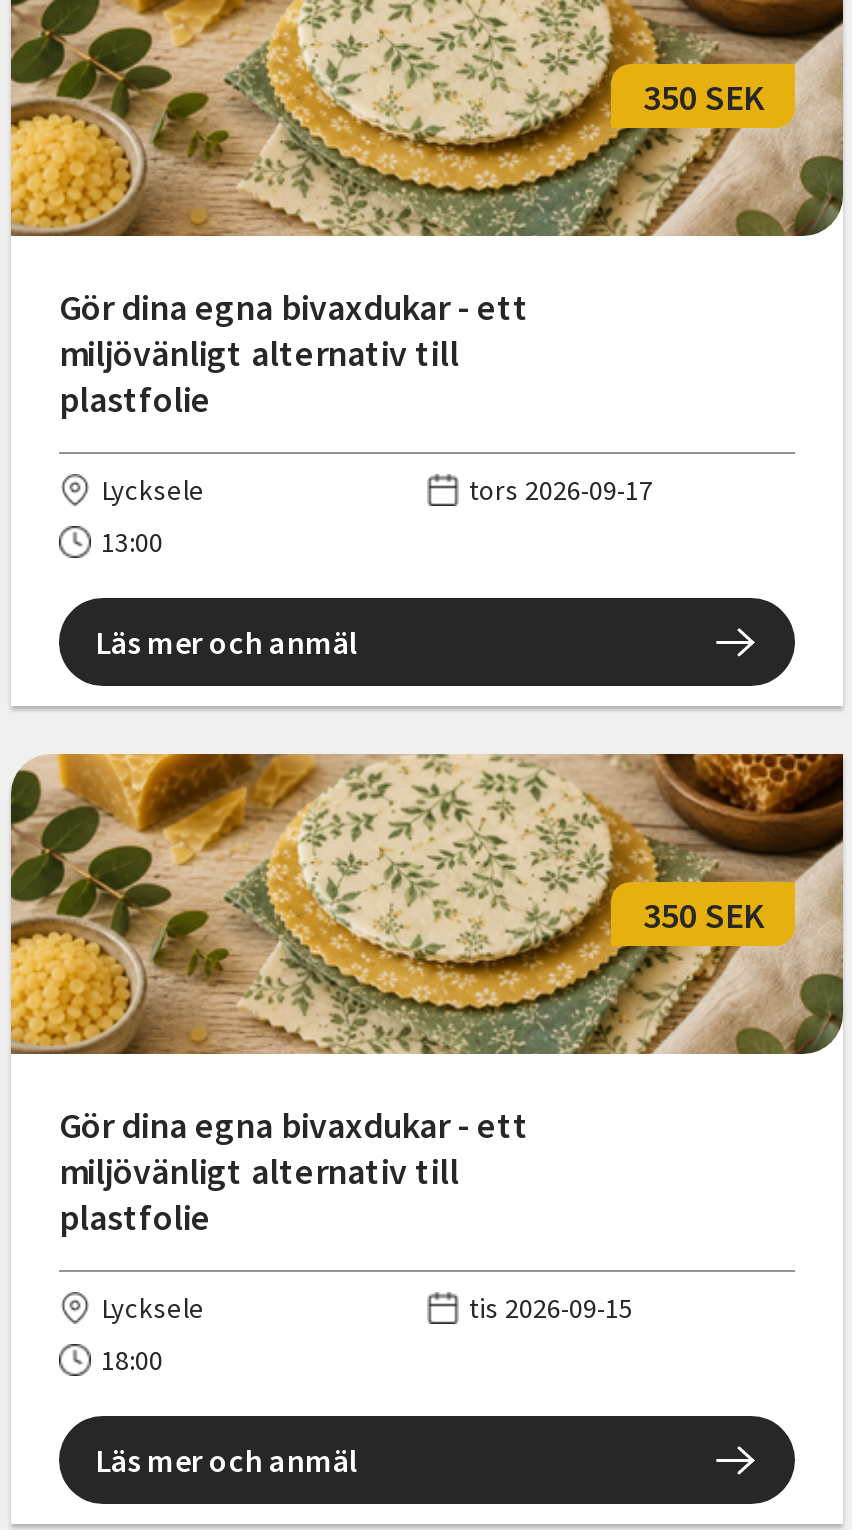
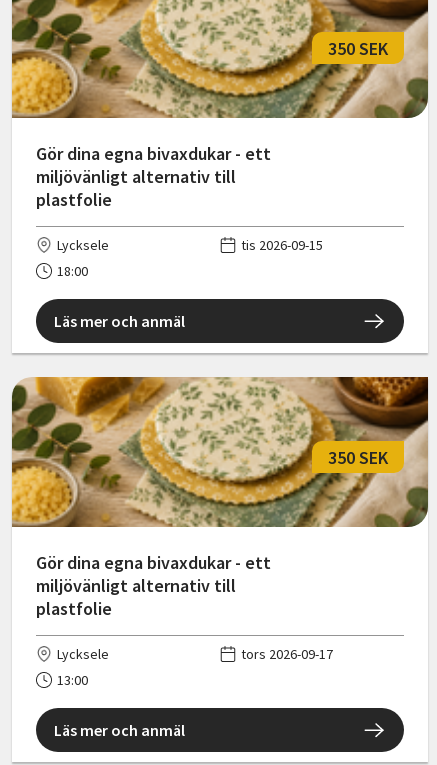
[101,473,653,561] tors 2026-09-17 | 13:00 -> [57,236,323,280] tis 2026-09-15 | 18:00
[101,1291,633,1379] tis 2026-09-15 | 18:00 -> [57,645,333,689] tors 2026-09-17 | 13:00

